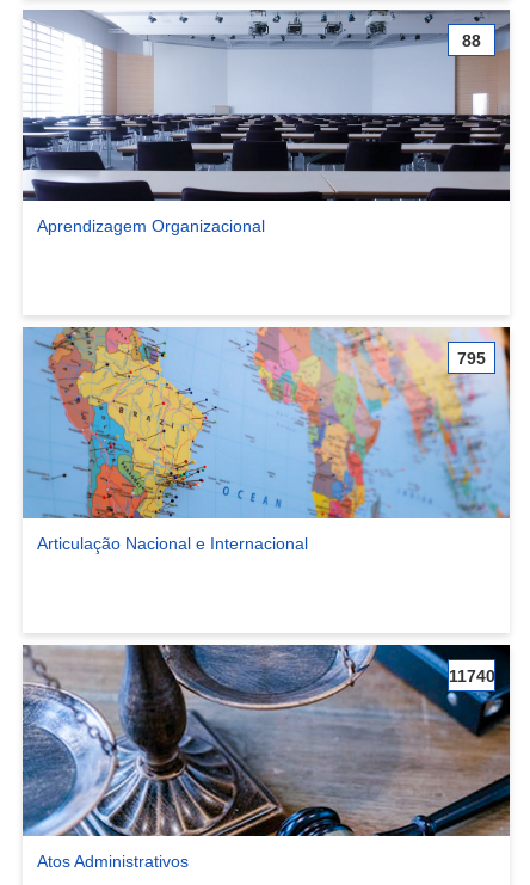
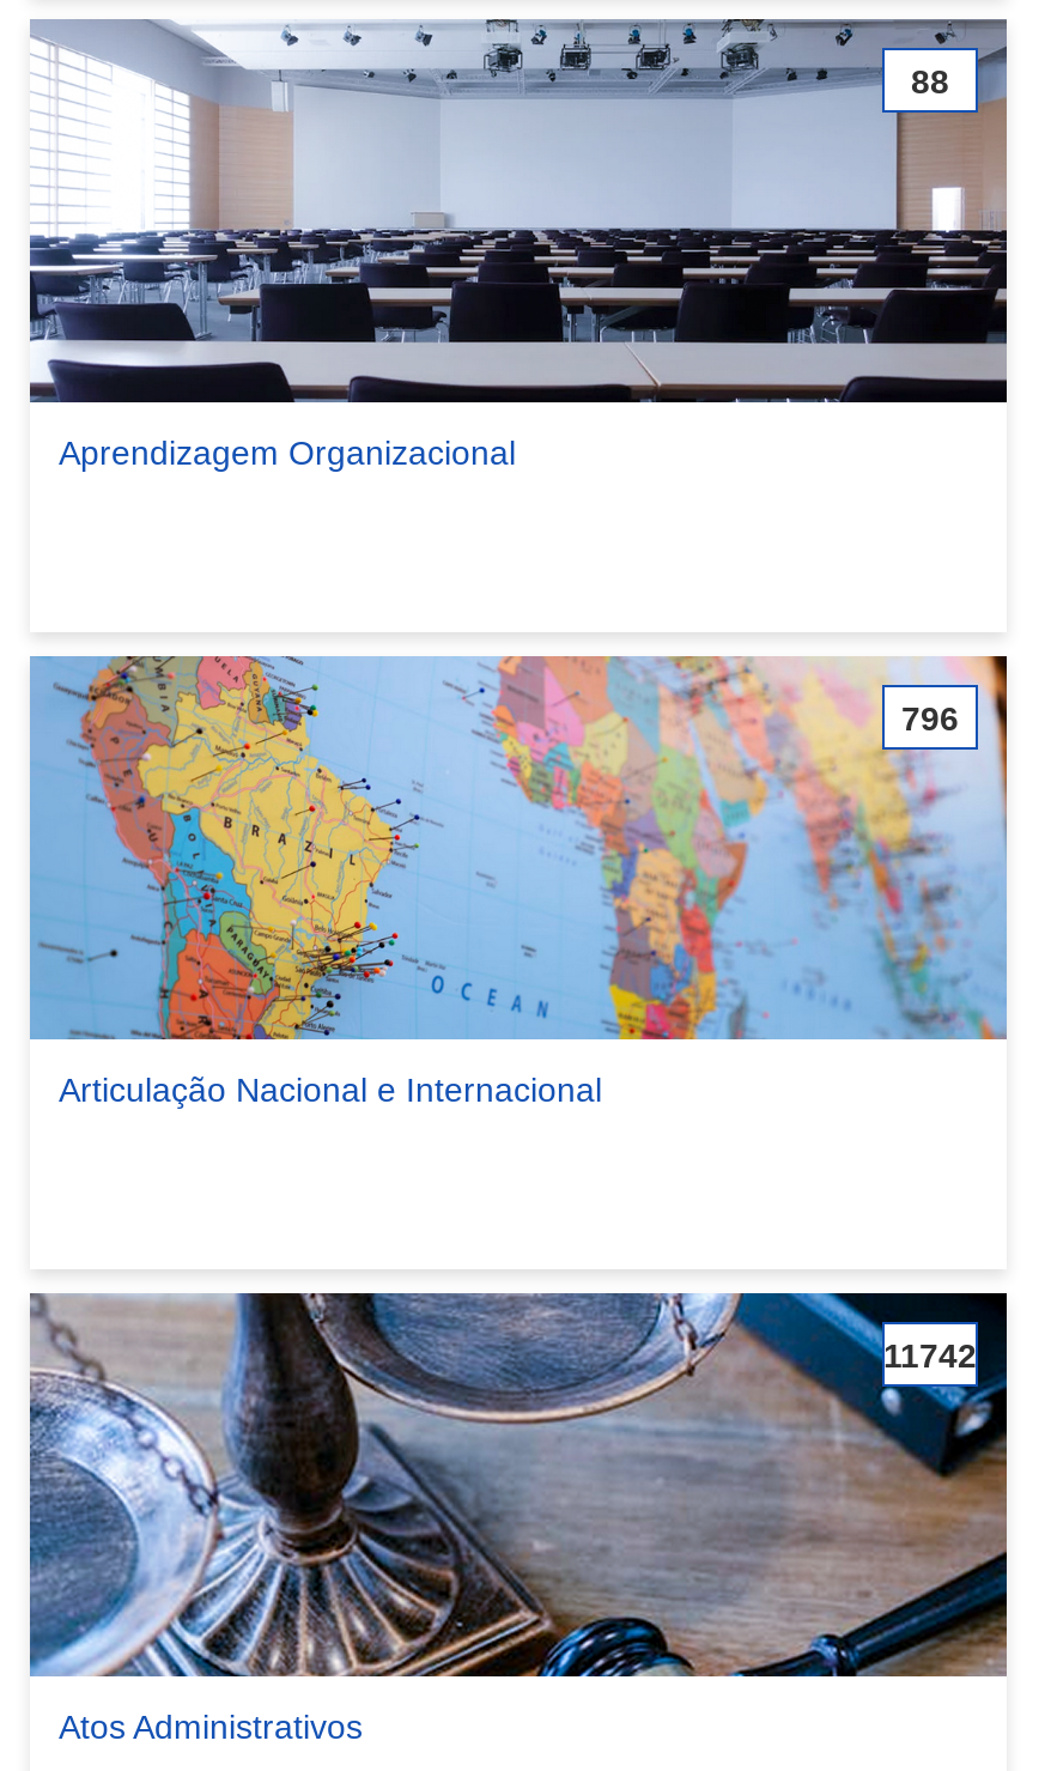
[457,348,486,367] 795 -> [901,698,959,736] 796
[448,666,495,685] 11740 -> [883,1335,977,1373] 11742

